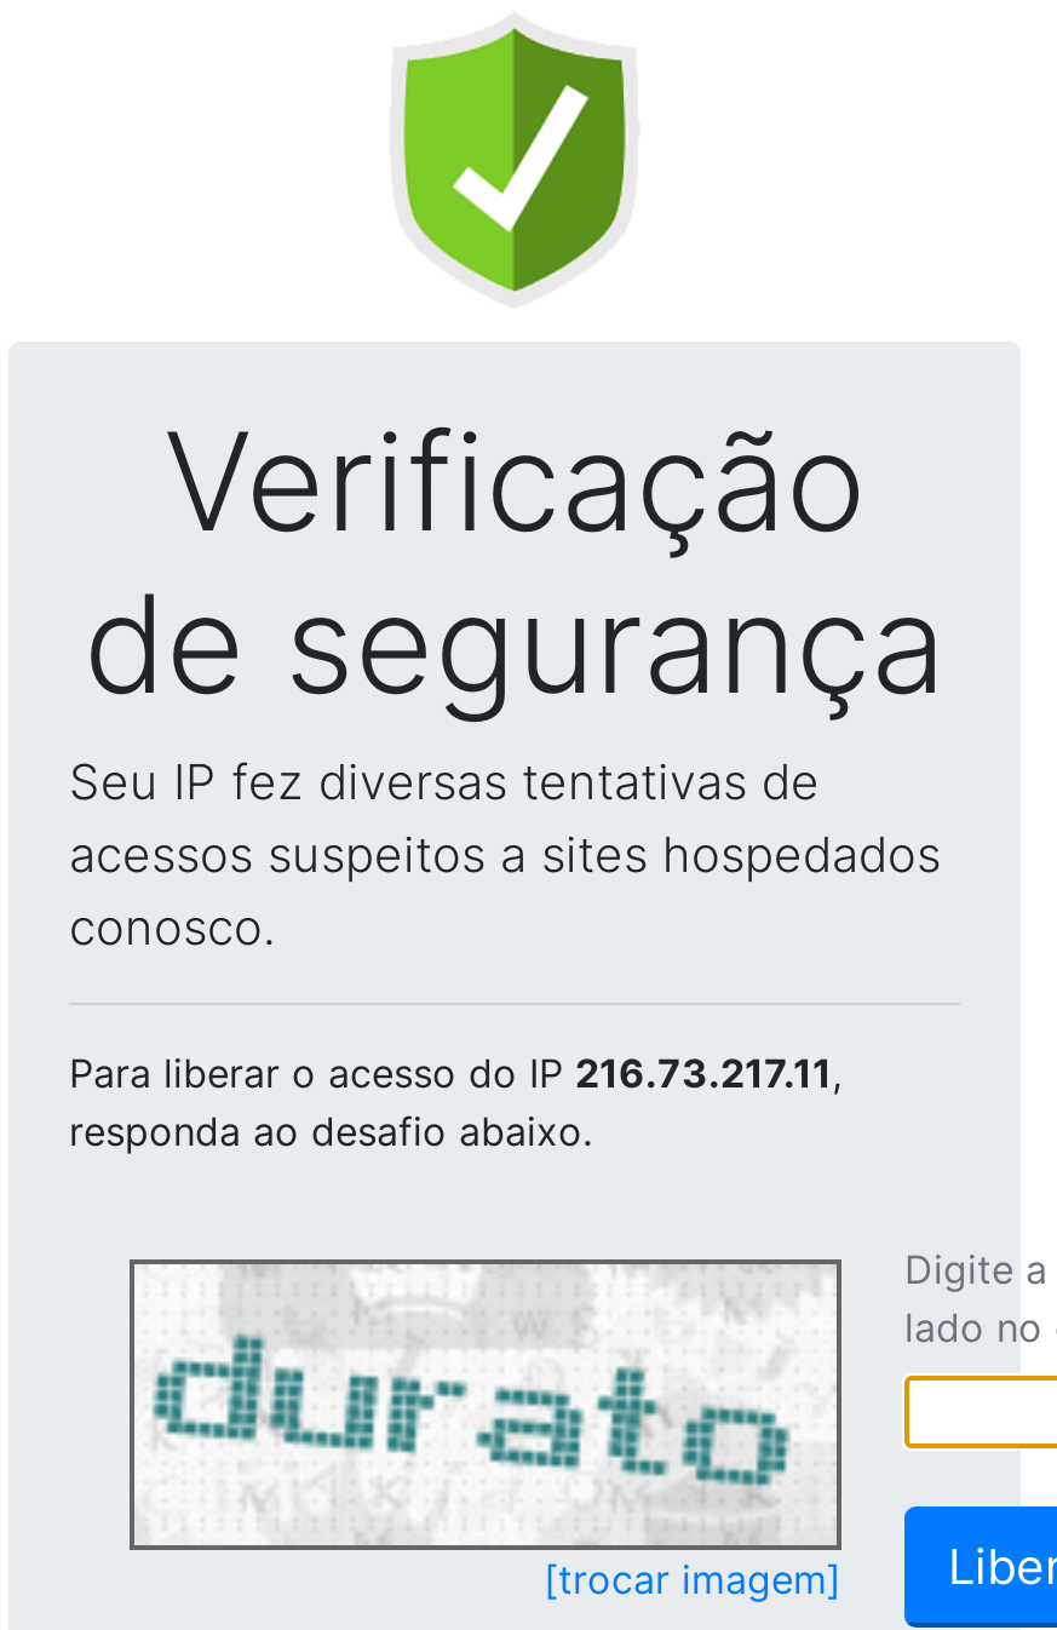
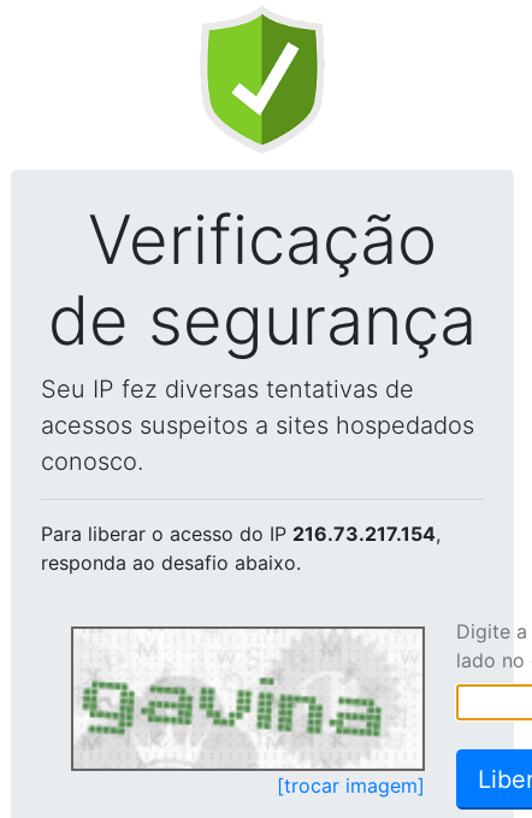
[69,1049,841,1097] Para liberar o acesso do IP 216.73.217.11, -> [41,522,441,546] Para liberar o acesso do IP 216.73.217.154,
[151,1269,791,1540] [image] -> [82,630,398,767] [image]

